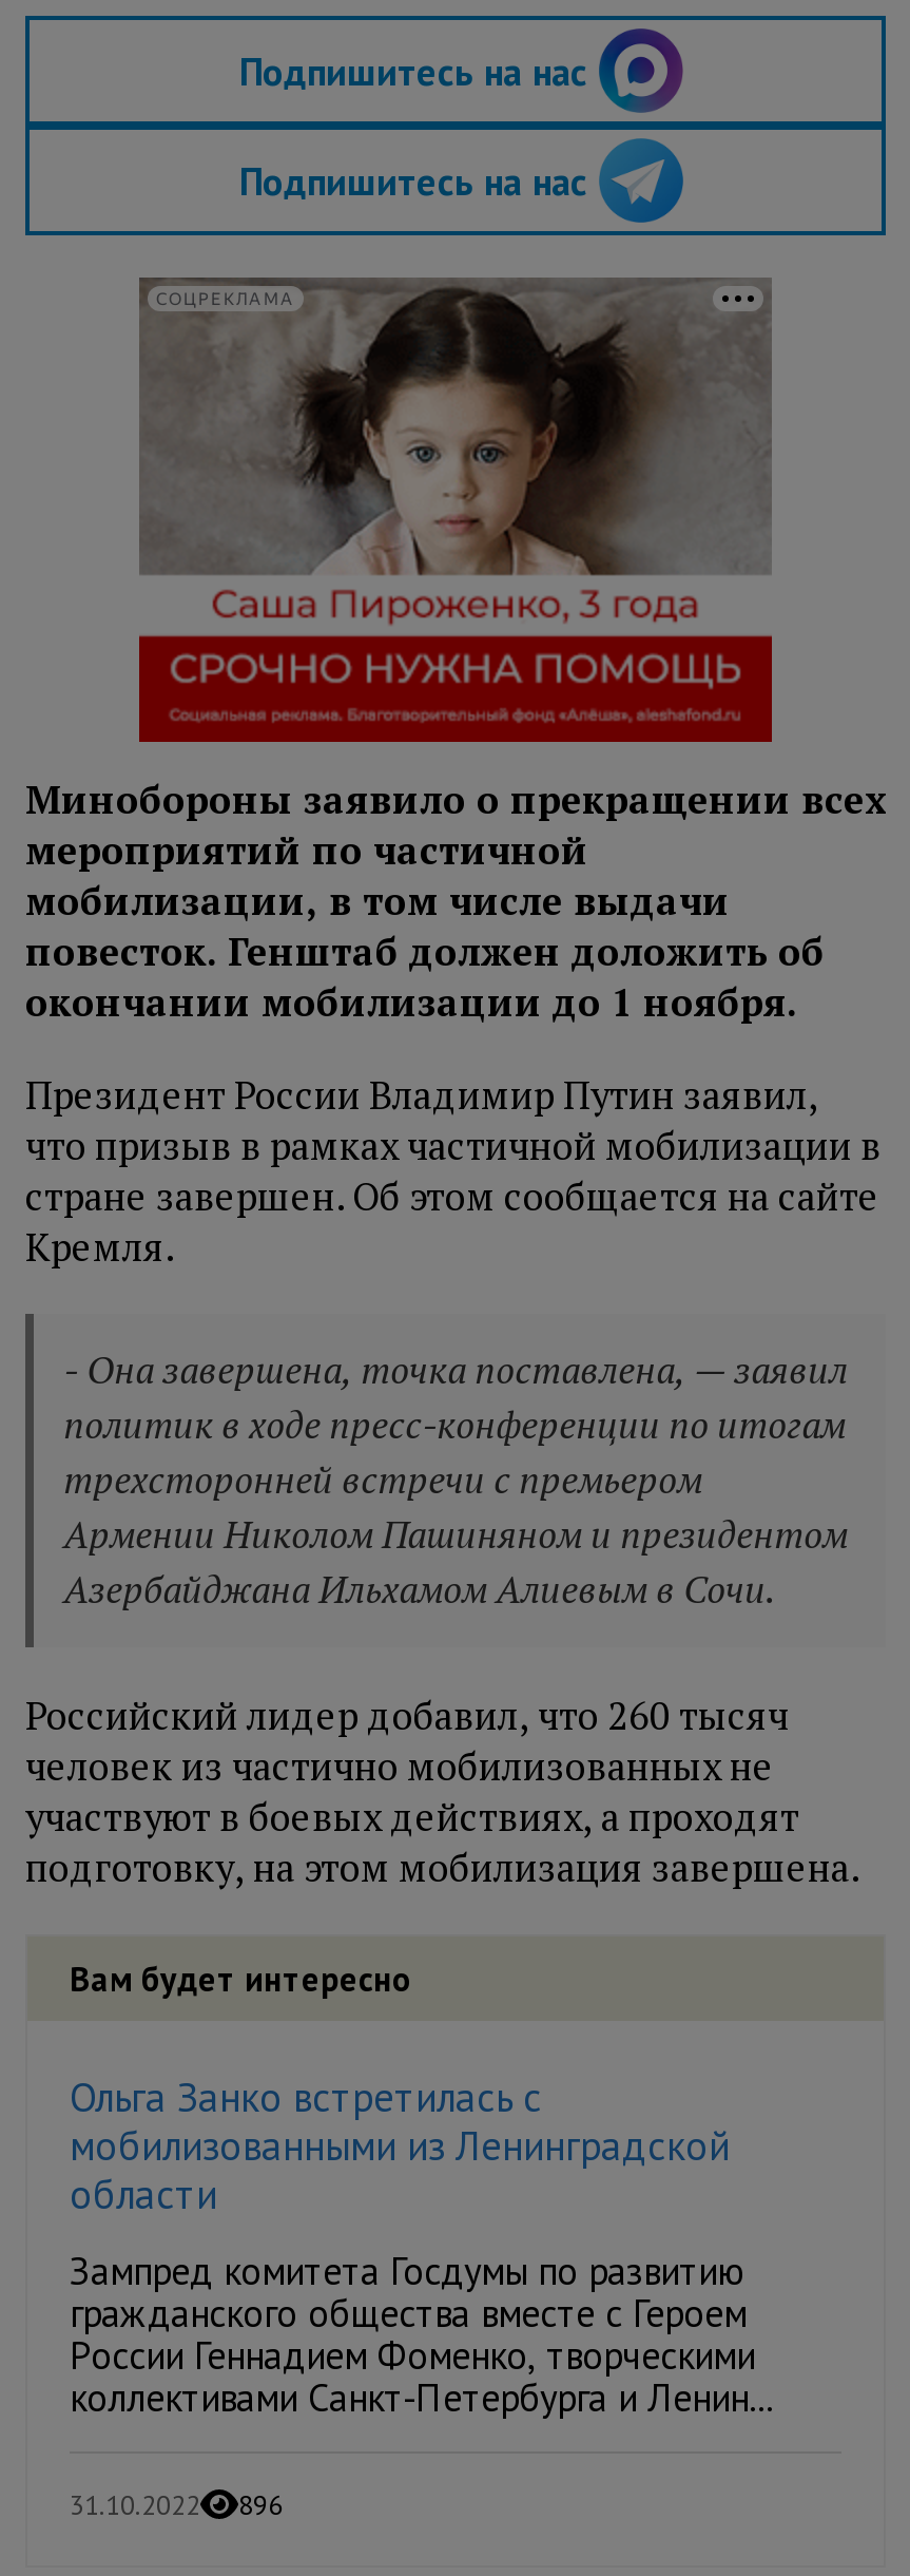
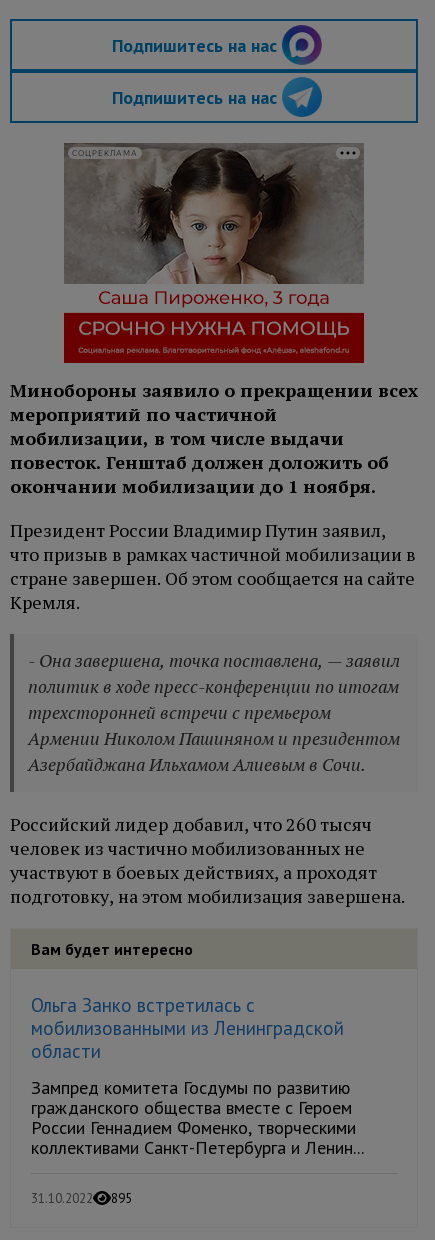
[238,2487,283,2523] 896 -> [111,1190,132,1207] 895

